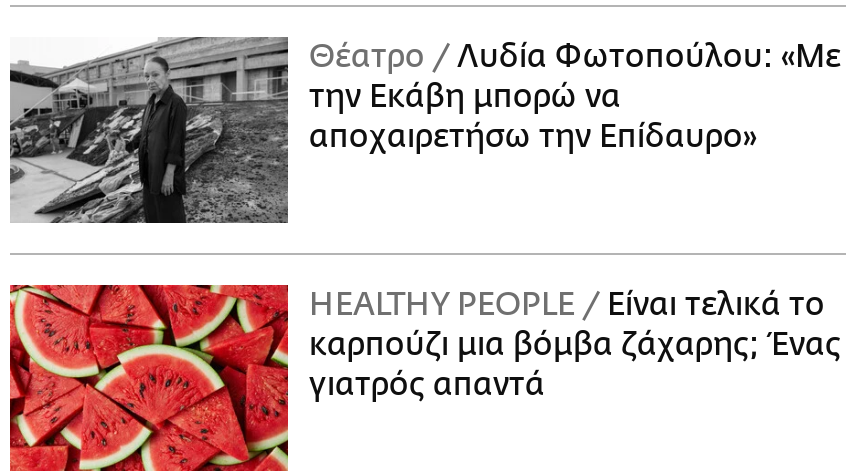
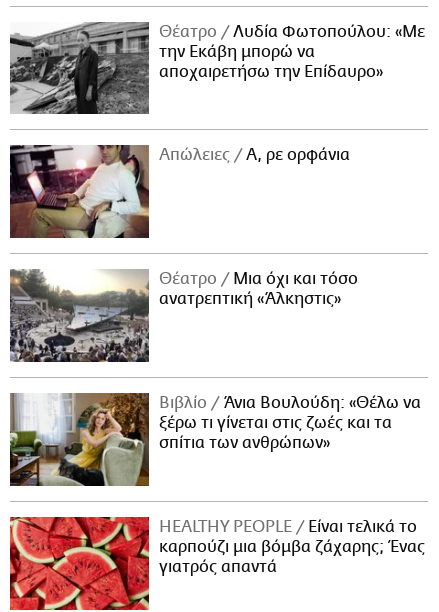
none -> [9,144,350,239] [image] | Απώλειες Α, ρε ορφάνια
none -> [9,268,358,363] [image] | Θέατρο Μια όχι και τόσο | ανατρεπτική «Άλκηστις»
none -> [9,392,421,487] [image] | Βιβλίο Άνια Βουλούδη: «Θέλω να | ξέρω τι γίνεται στις ζωές και τα | σπίτια των ανθρώπων»

